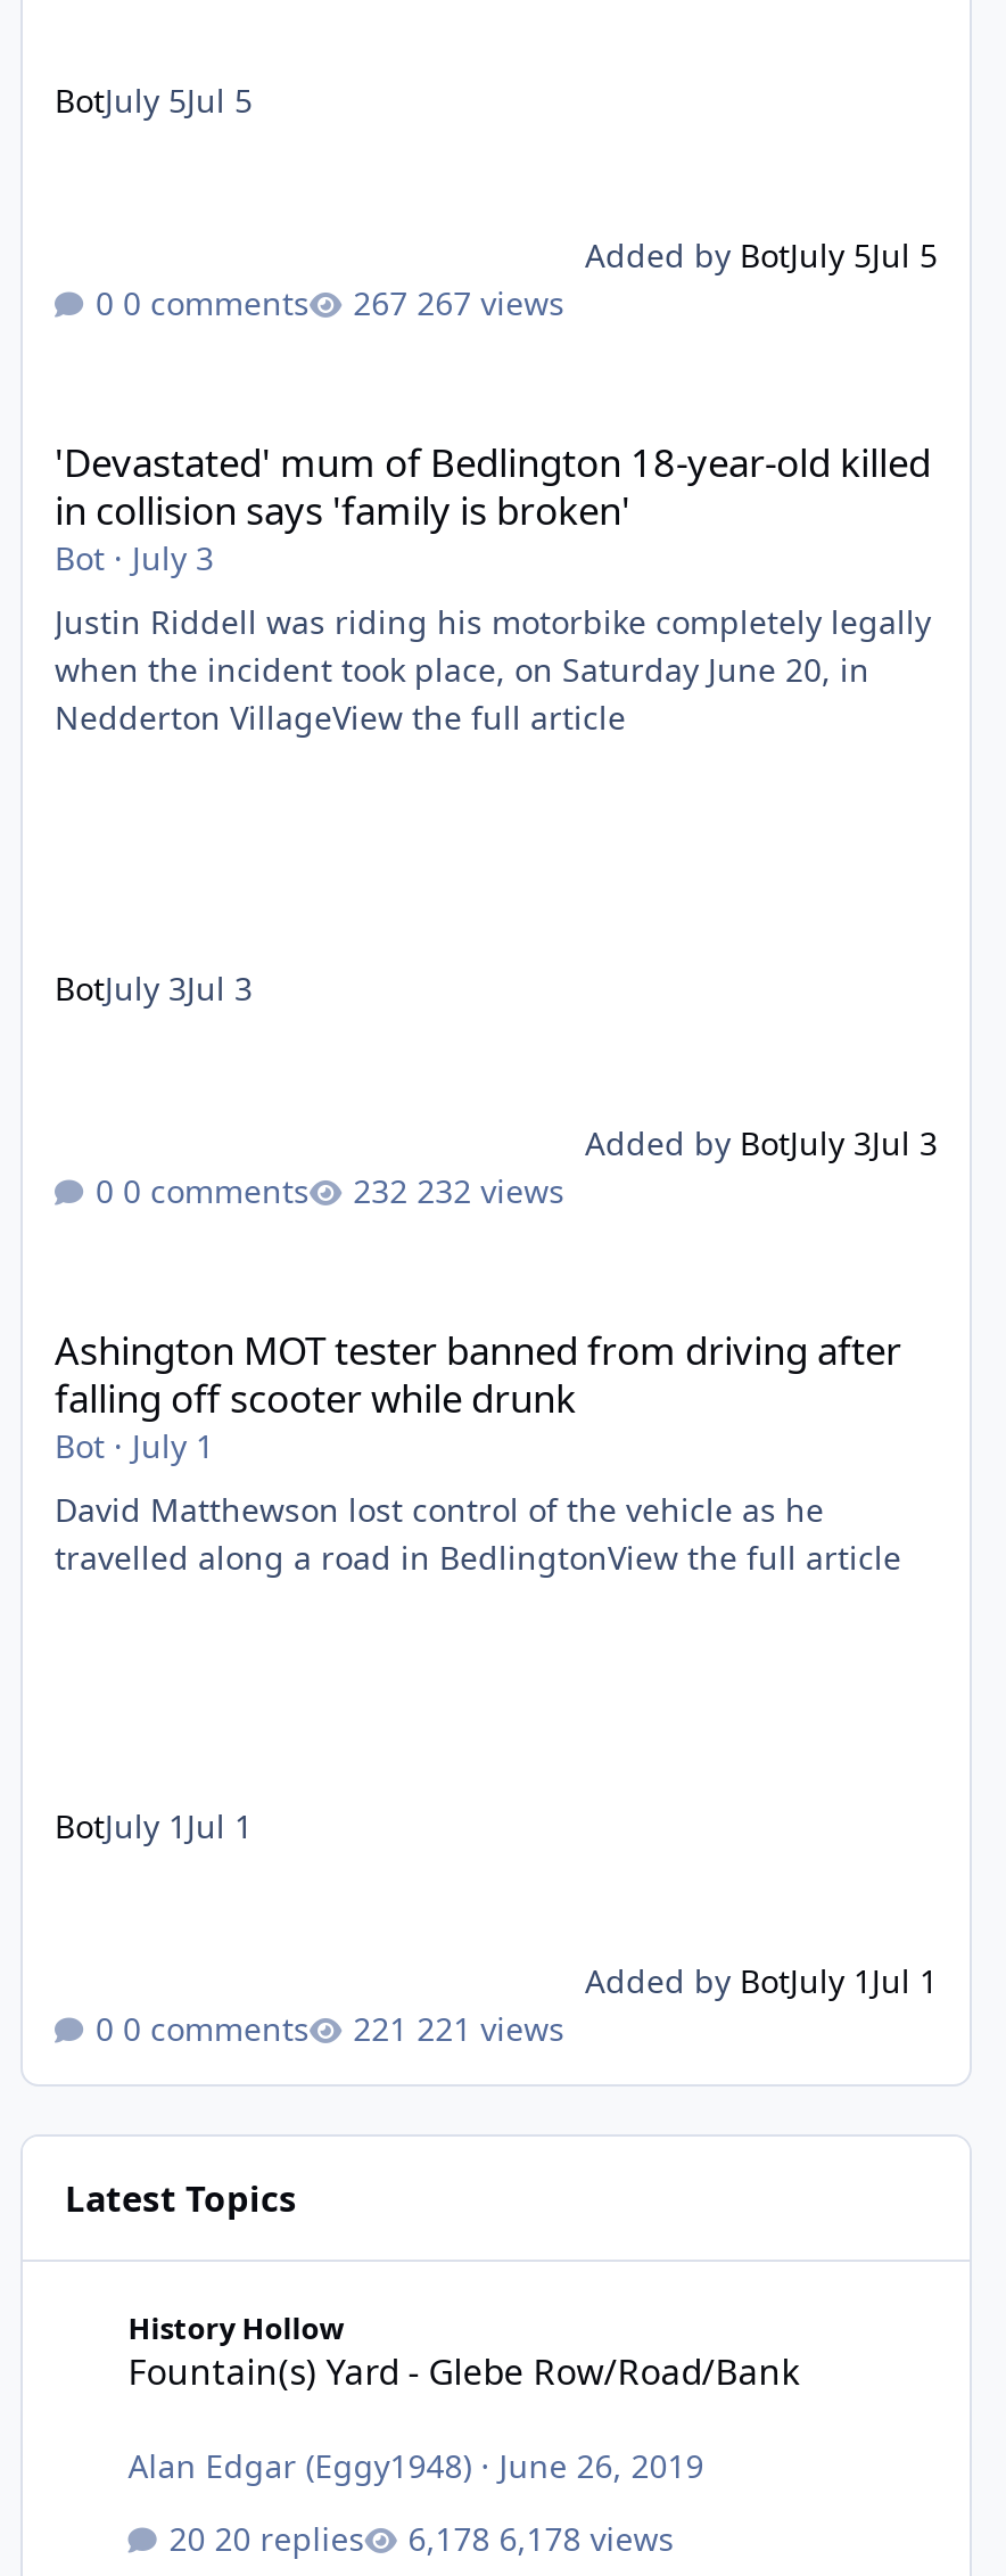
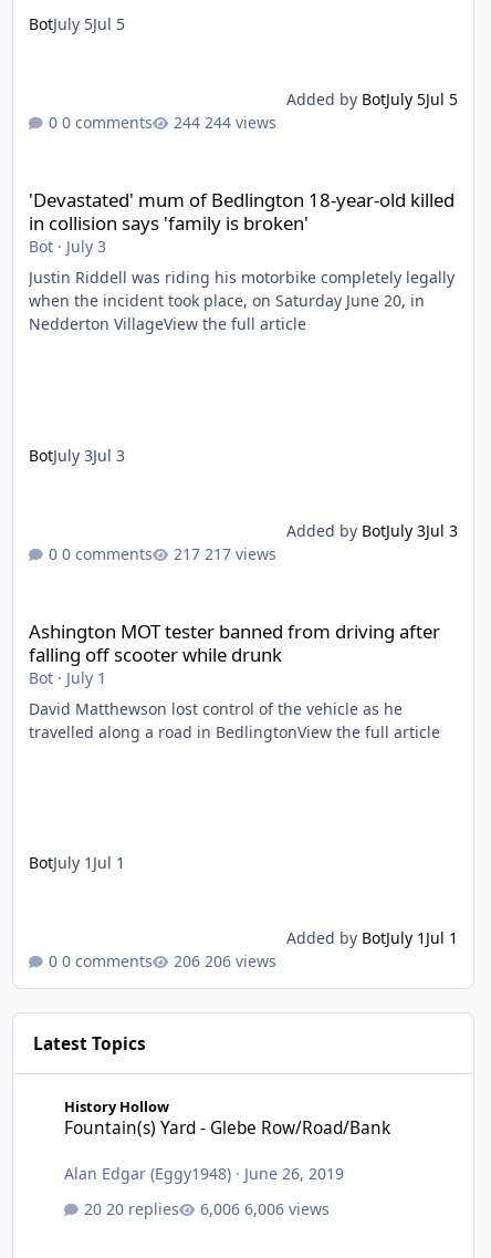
[417,282,565,326] 267 views -> [205,112,277,133] 244 views
[417,1169,565,1212] 232 views -> [205,543,277,564] 217 views
[417,2008,565,2051] 221 views -> [205,951,277,972] 206 views
[499,2517,674,2560] 6,178 views -> [245,1198,330,1219] 6,006 views

